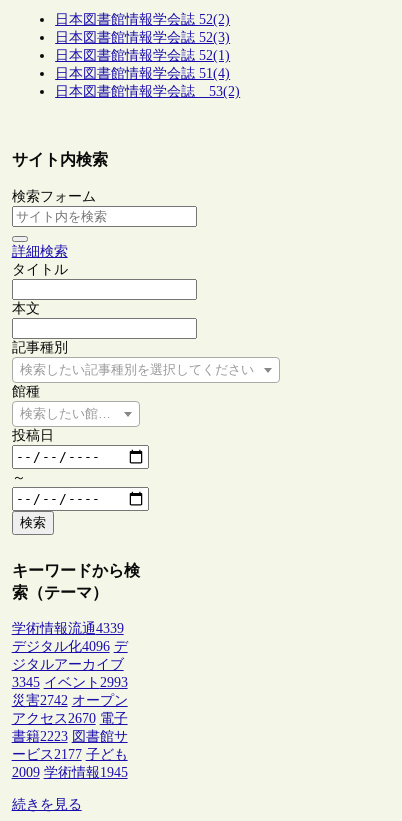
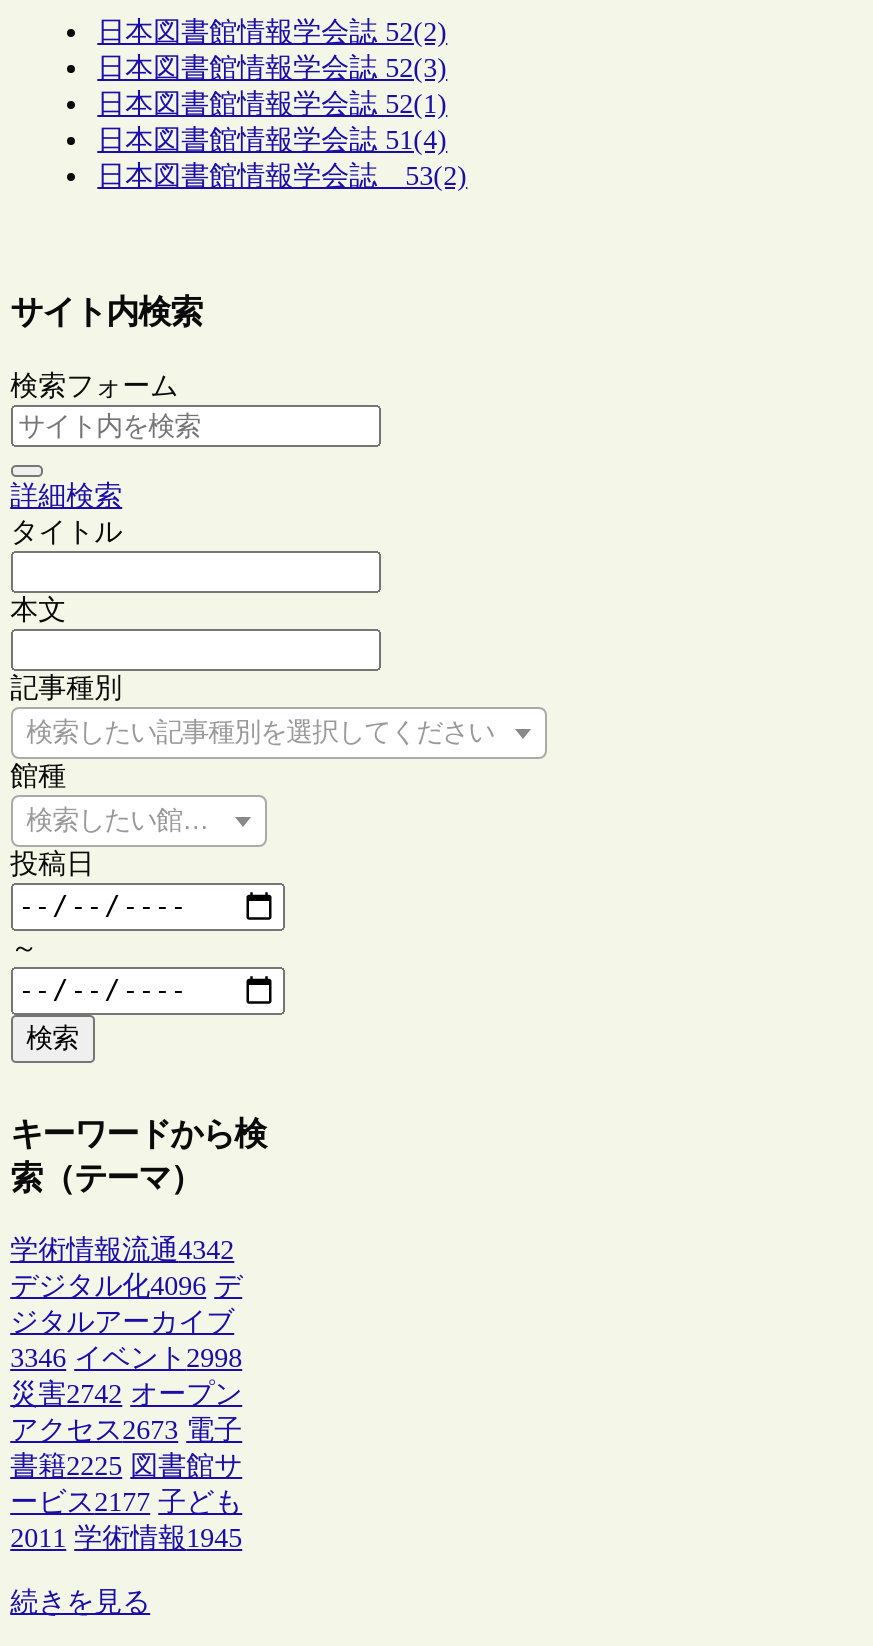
[12,621,124,636] 学術情報流通4339 -> [10,1236,234,1266] 学術情報流通4342
[12,675,128,690] 3345 イベント2993 -> [10,1344,242,1374] 3346 イベント2998
[12,711,128,726] アクセス2670 電子 -> [10,1416,242,1446] アクセス2673 電子
[12,729,128,744] 書籍2223 図書館サ -> [10,1452,242,1482] 書籍2225 図書館サ
[12,765,128,780] 2009 学術情報1945 -> [10,1524,242,1554] 2011 学術情報1945

